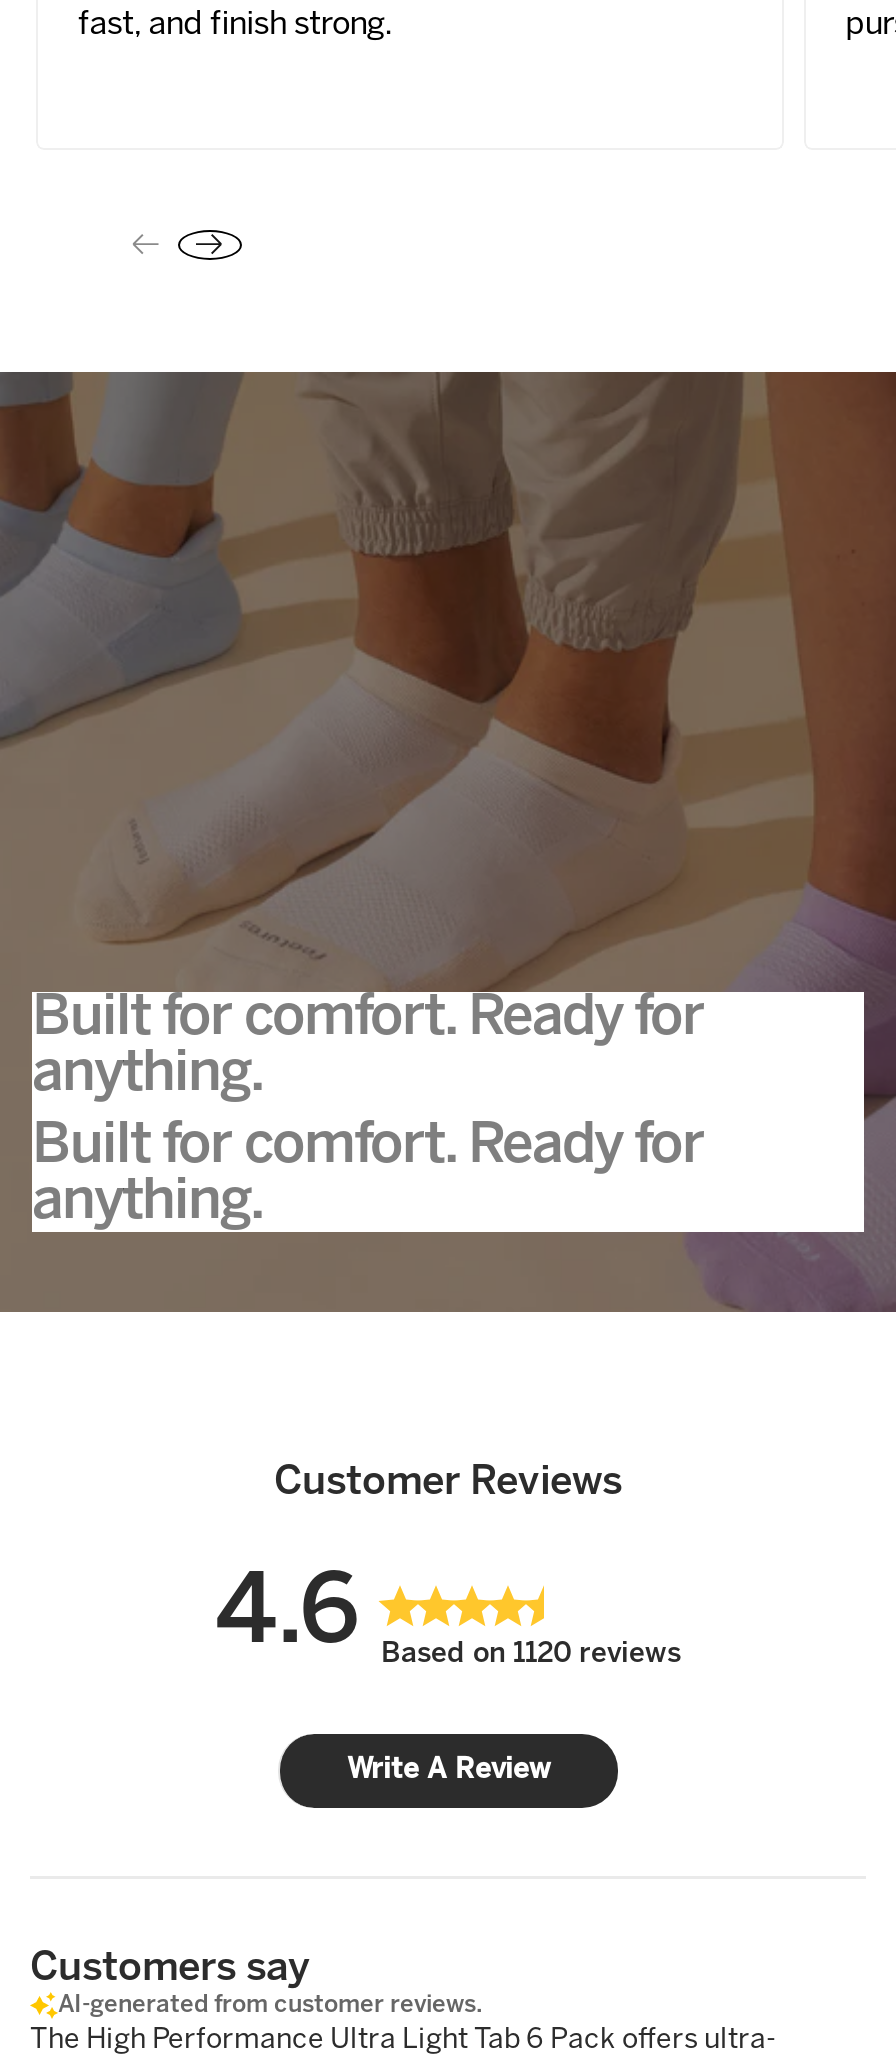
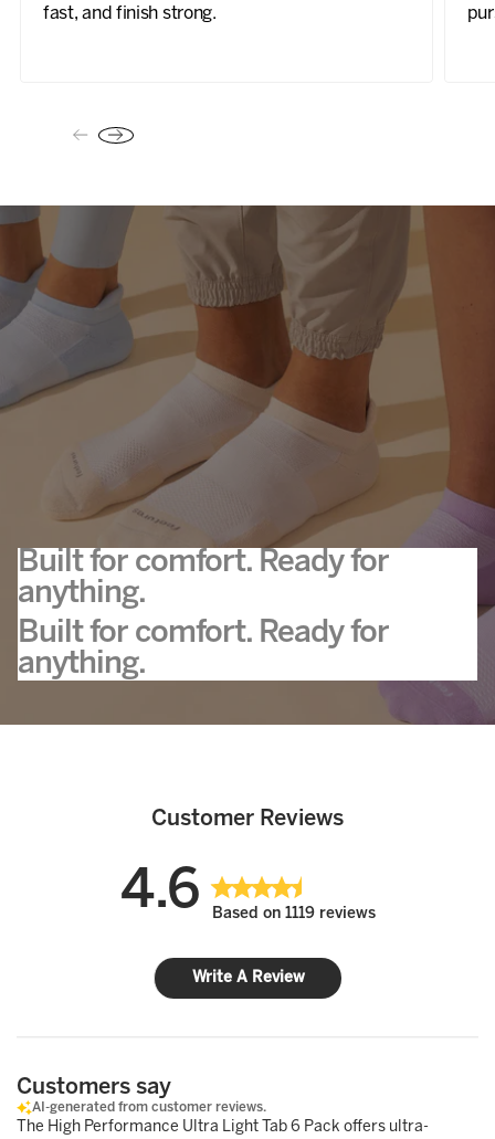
[381,1642,681,1668] Based on 1120 reviews -> [212,907,375,921] Based on 1119 reviews

